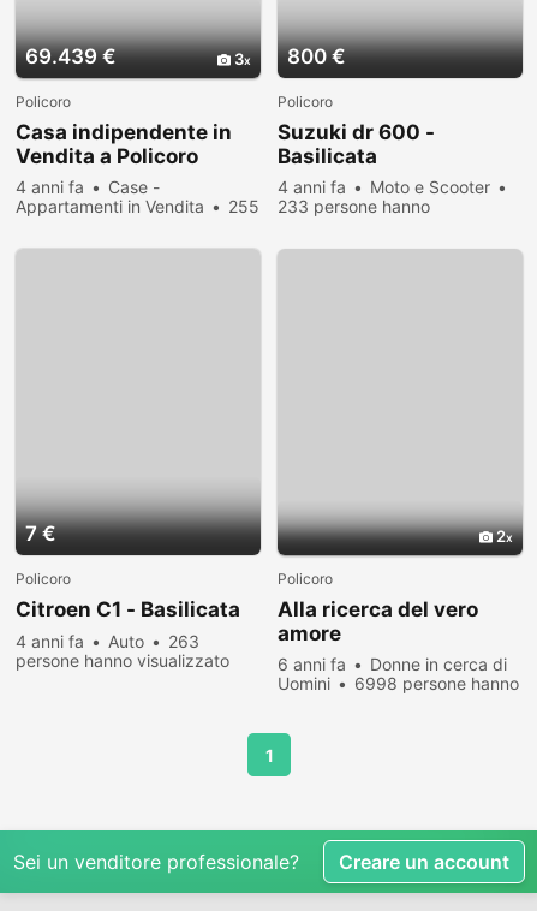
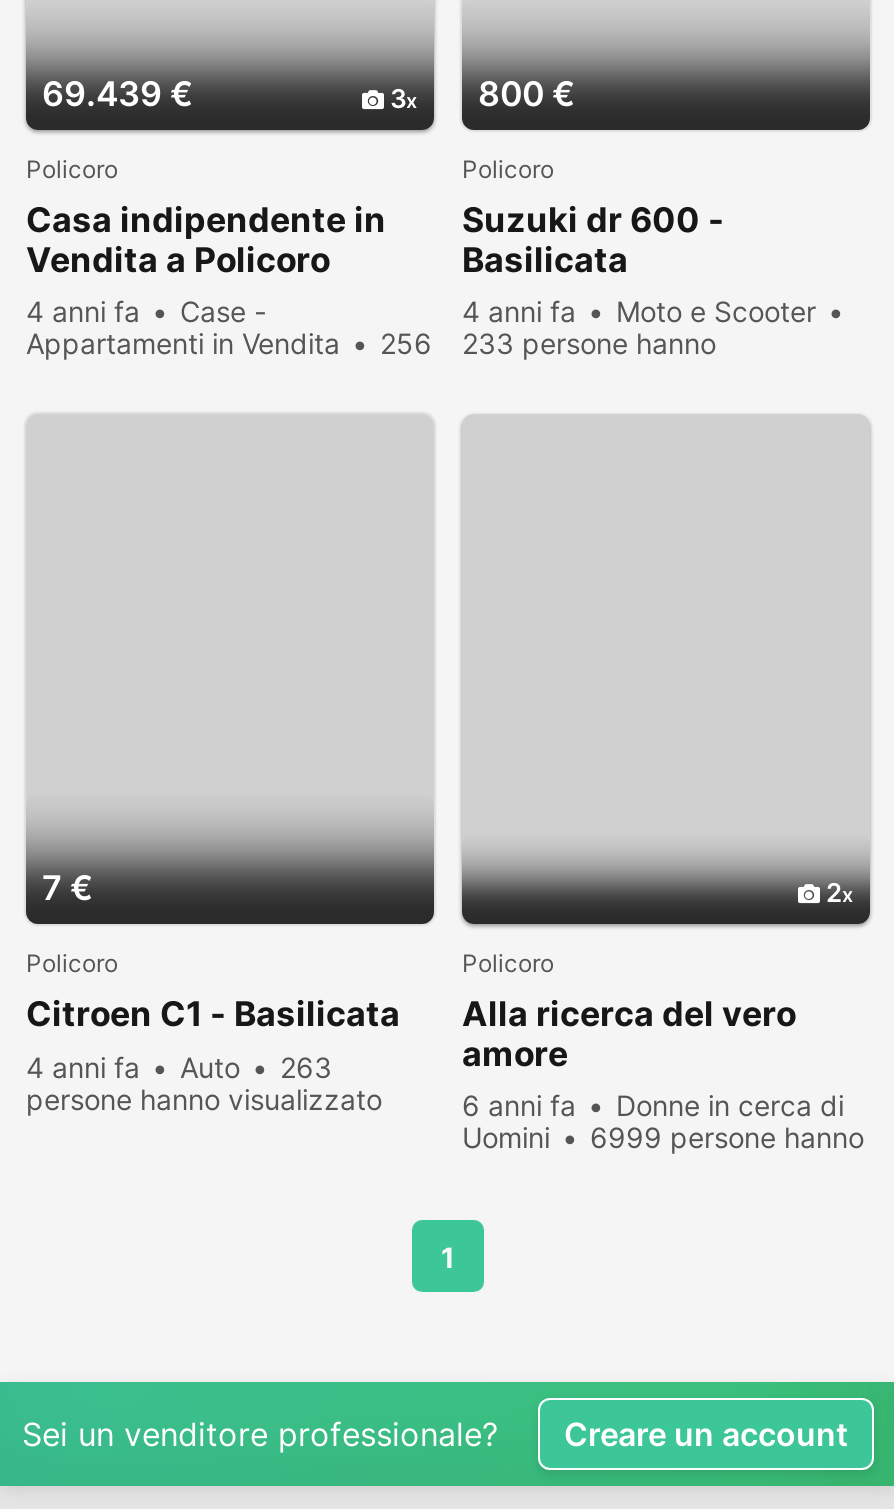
[16,196,430,216] Appartamenti in Vendita 255 233 persone hanno -> [26,326,716,360] Appartamenti in Vendita 256 233 persone hanno
[354,673,519,693] 6998 persone hanno -> [590,1120,864,1154] 6999 persone hanno

